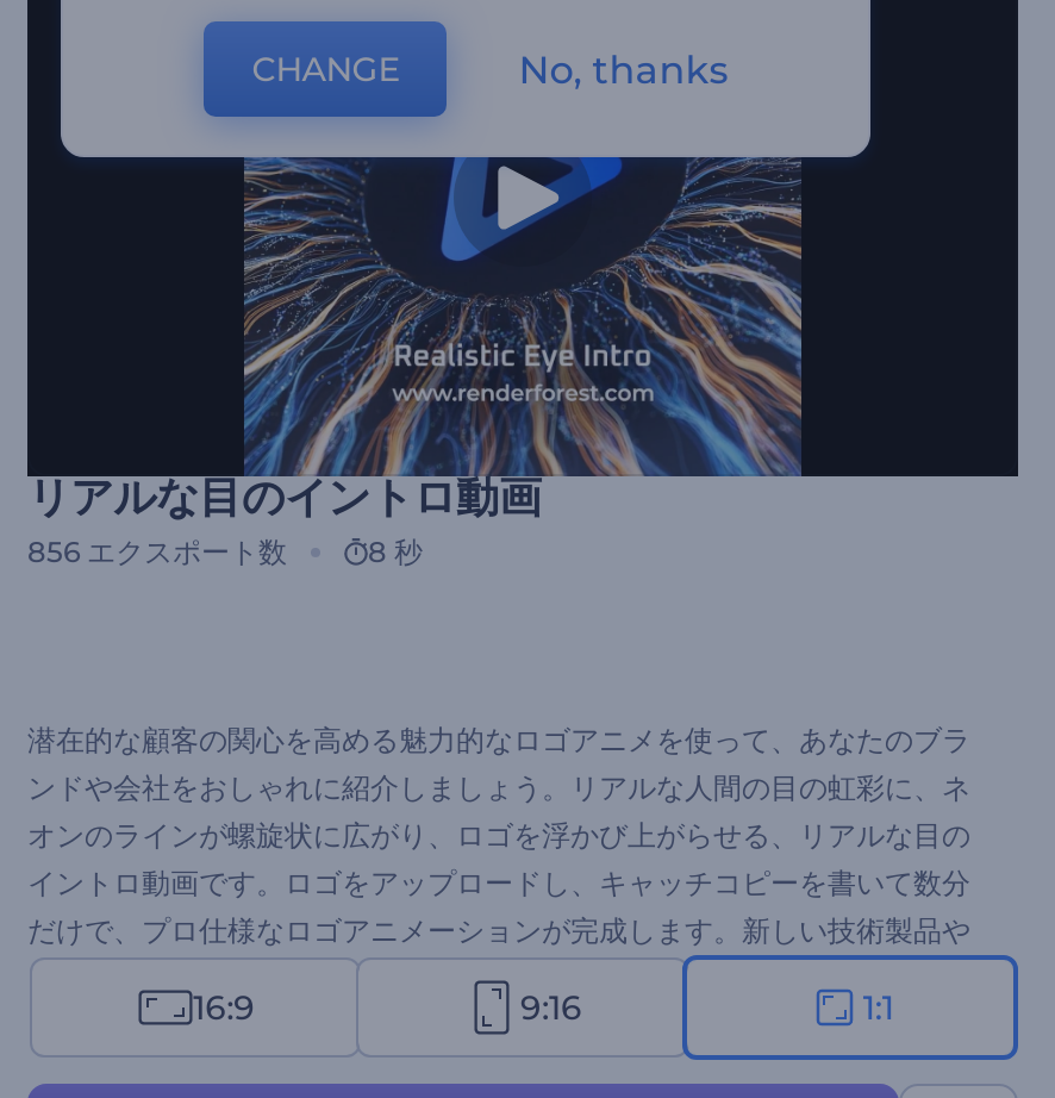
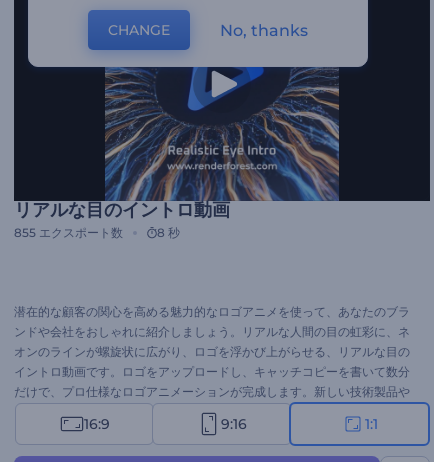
[27,534,287,569] 856 エクスポート数 -> [14,225,123,240] 855 エクスポート数

